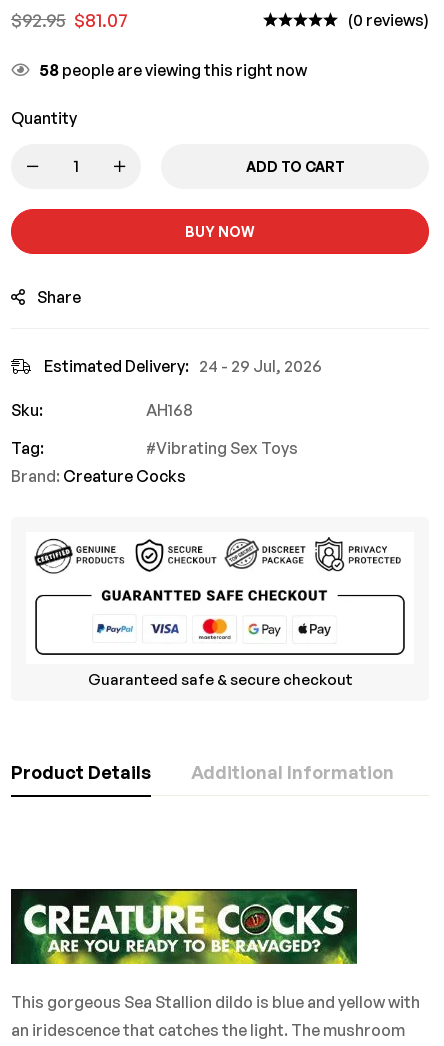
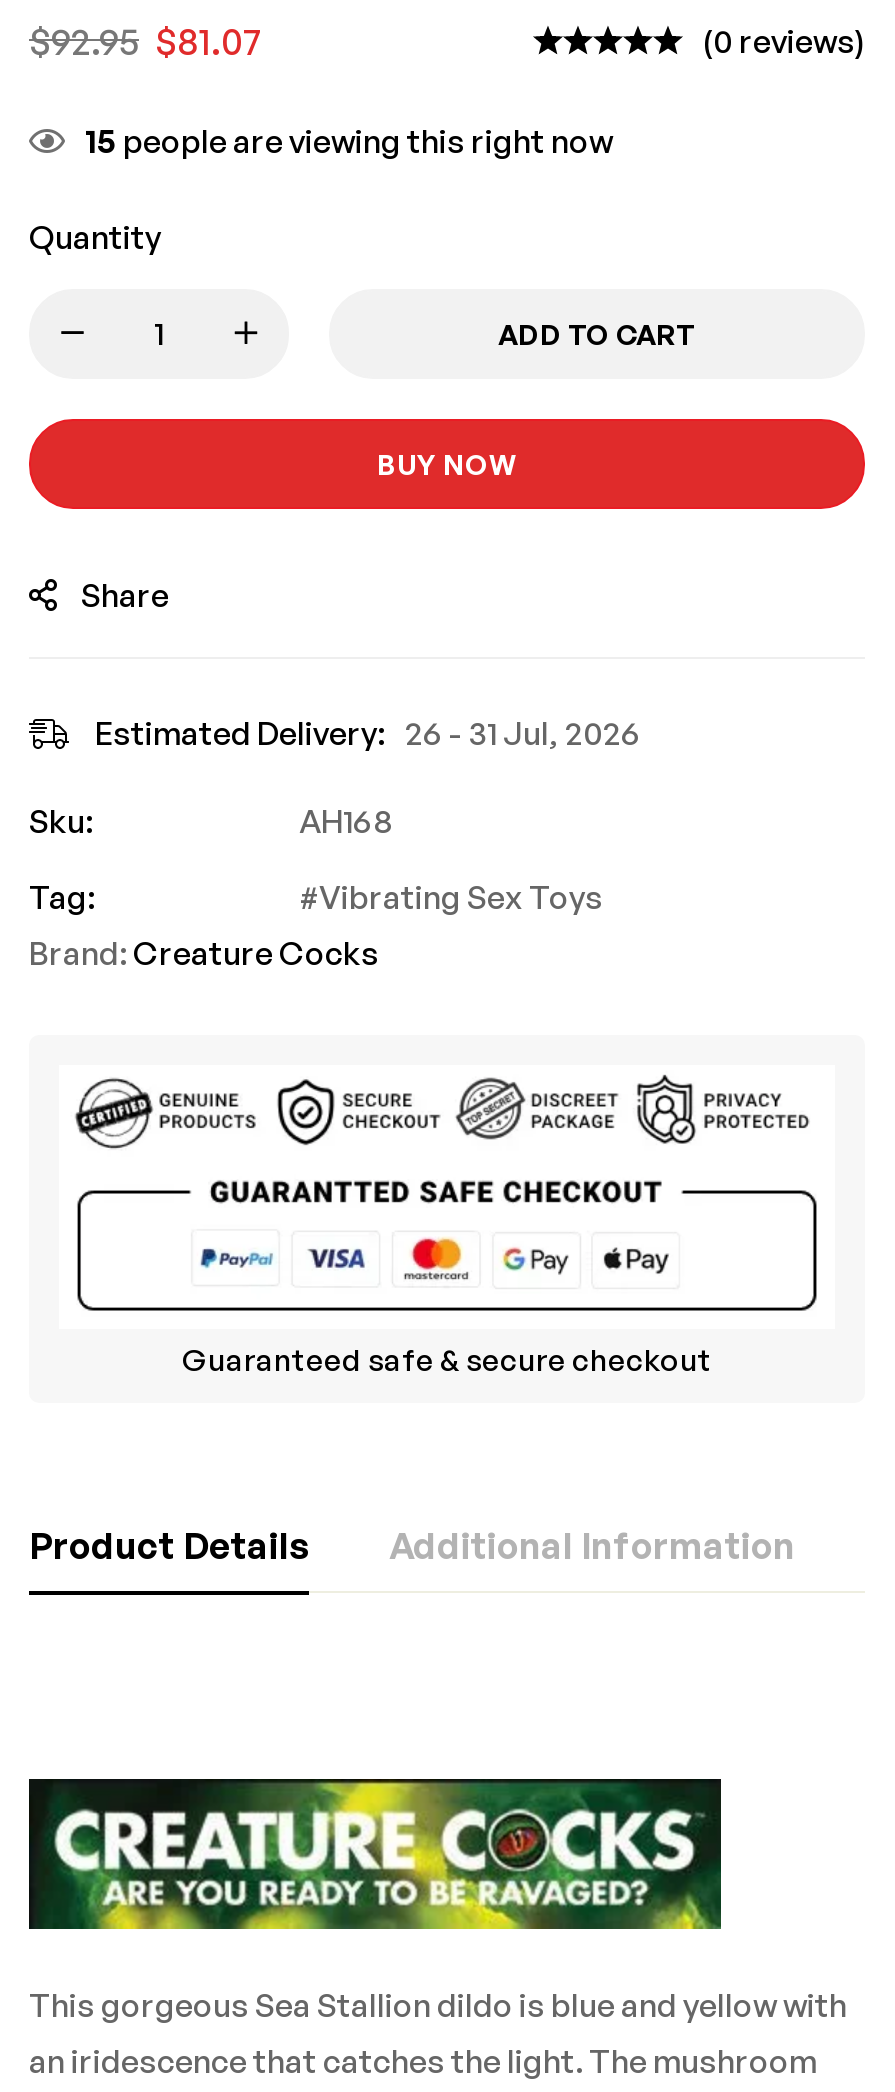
[39,60,307,80] 58 people are viewing this right now -> [85,120,613,160] 15 people are viewing this right now
[44,356,322,376] Estimated Delivery: 24 - 29 Jul, 2026 -> [95,712,641,752] Estimated Delivery: 26 - 31 Jul, 2026

